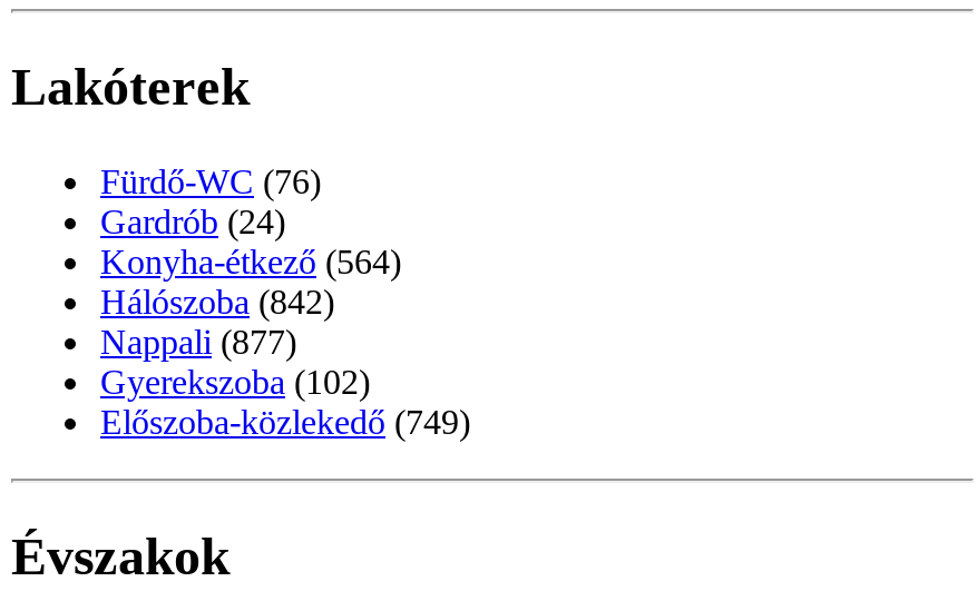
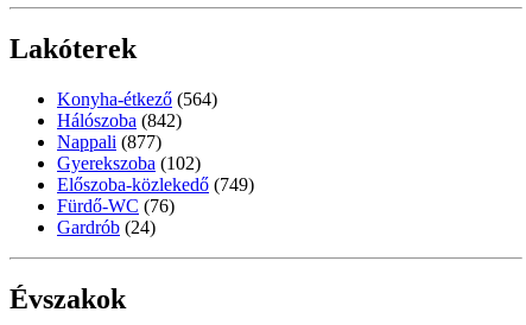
moved [100,162,321,240] -> [57,196,175,237]: Fürdő-WC (76) | Gardrób (24)
moved [100,242,470,441] -> [57,89,254,194]: Konyha-étkező (564) | Hálószoba (842) | Nappali (877) | Gyerekszoba (102) | Előszoba-közlekedő (749)

